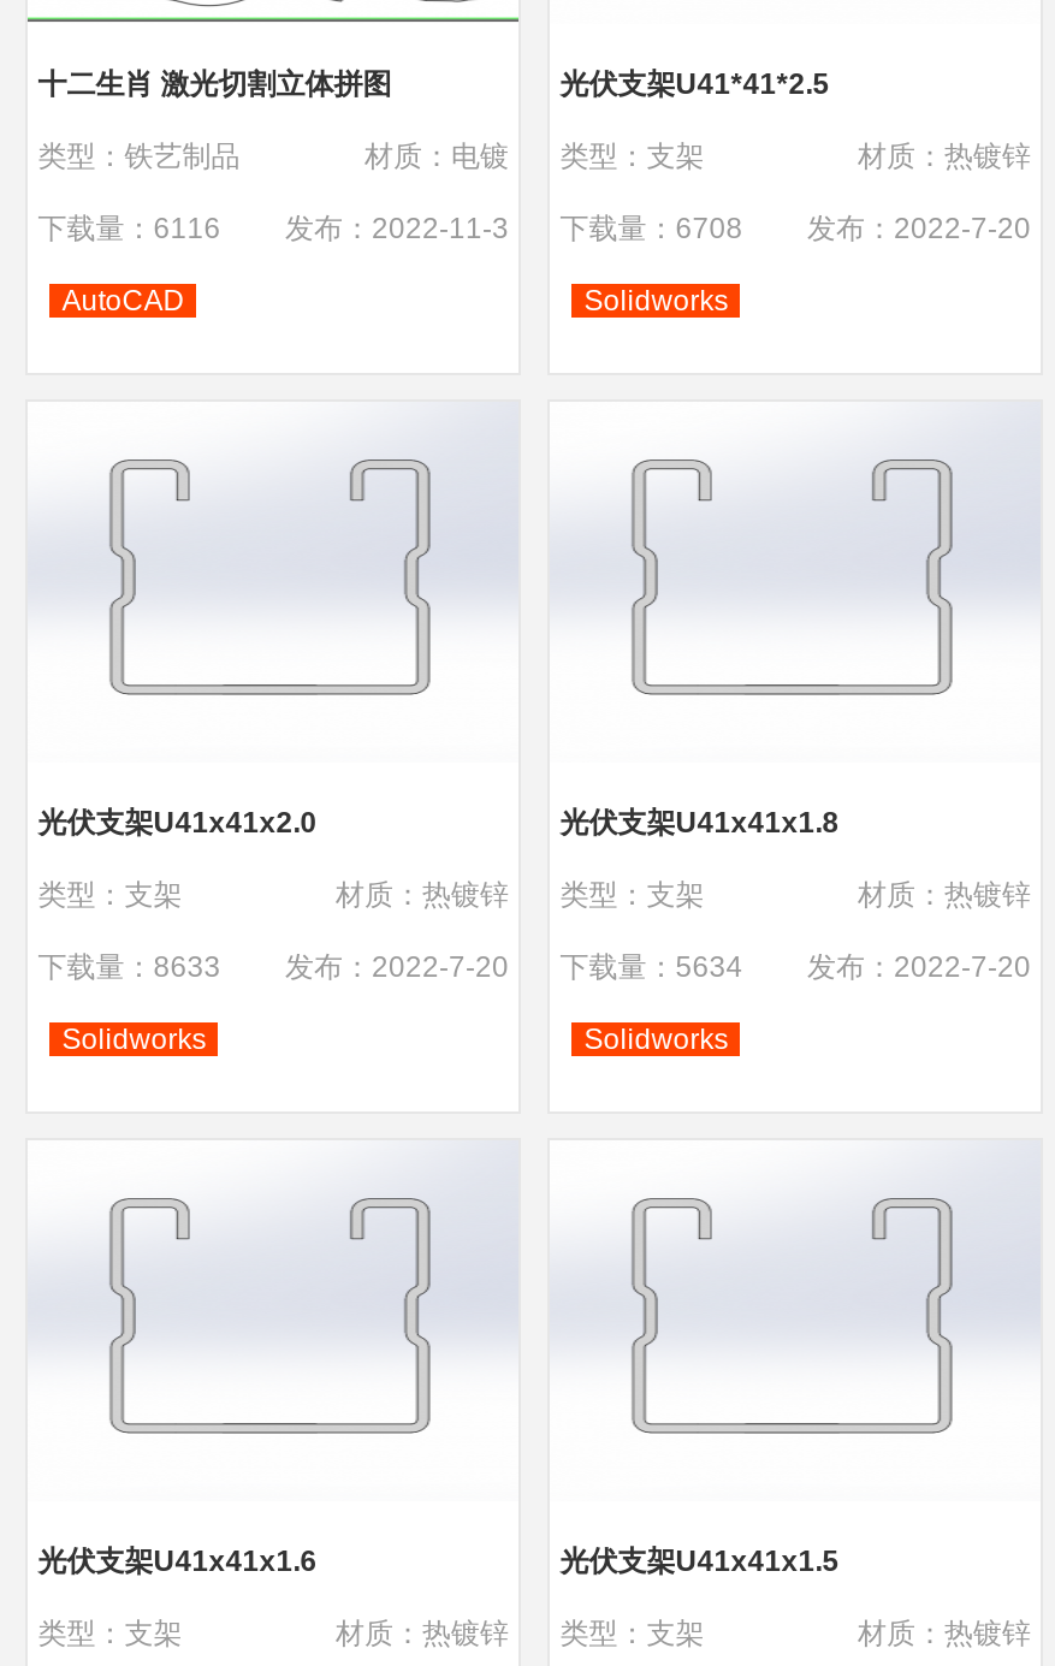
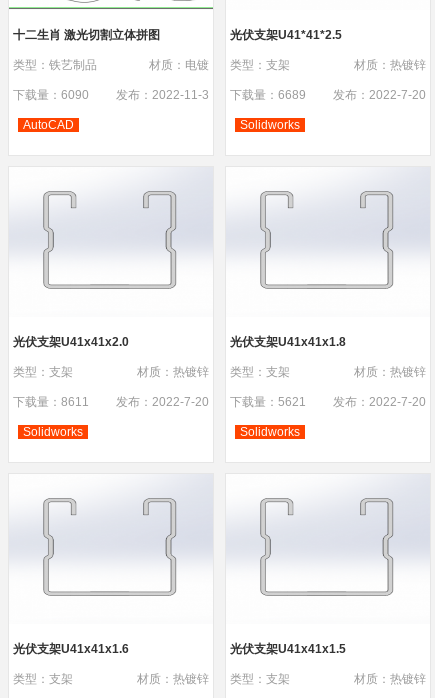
[38,212,221,245] 下载量：6116 -> [13,88,89,102] 下载量：6090
[560,212,743,245] 下载量：6708 -> [230,88,306,102] 下载量：6689
[38,950,221,984] 下载量：8633 -> [13,395,89,409] 下载量：8611
[560,950,743,984] 下载量：5634 -> [230,395,306,409] 下载量：5621

